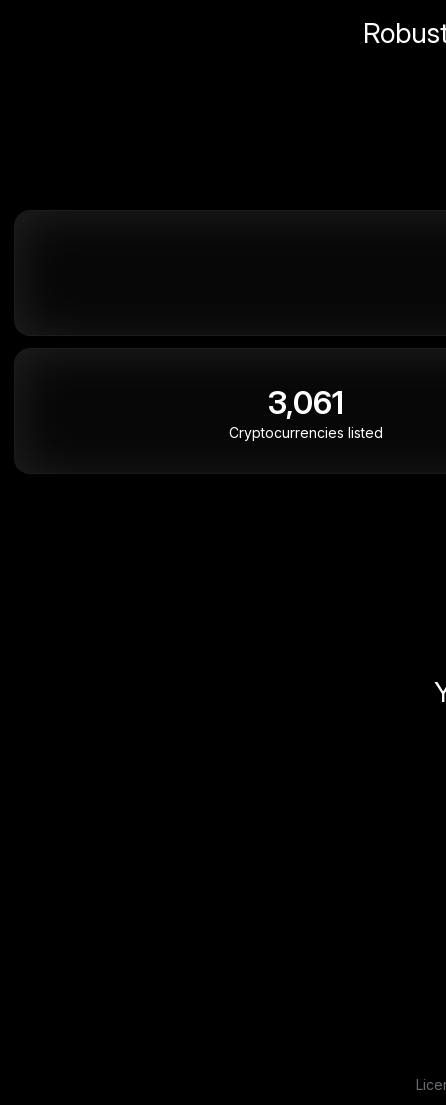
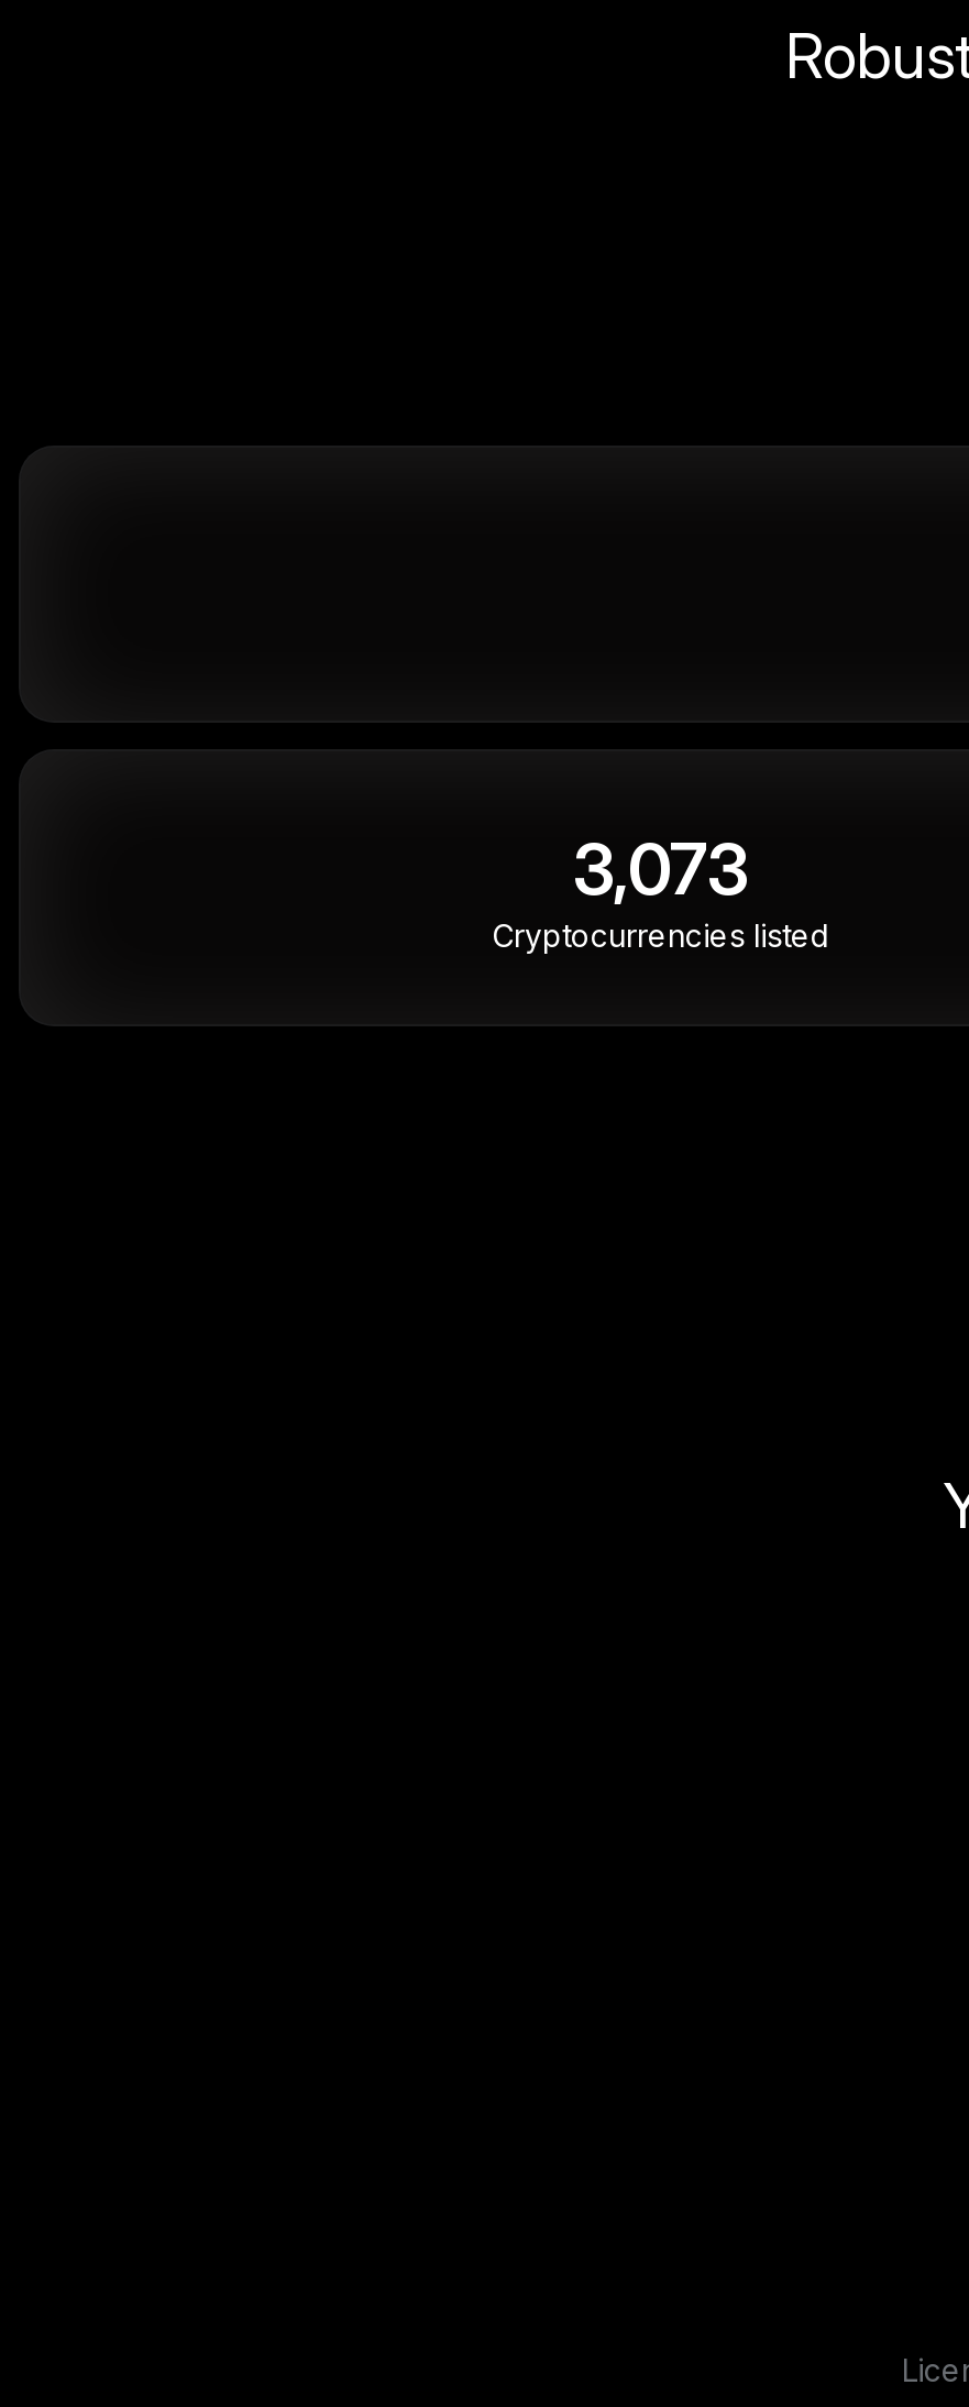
[268,383,344,422] 3,061 -> [573,827,749,912] 3,073

